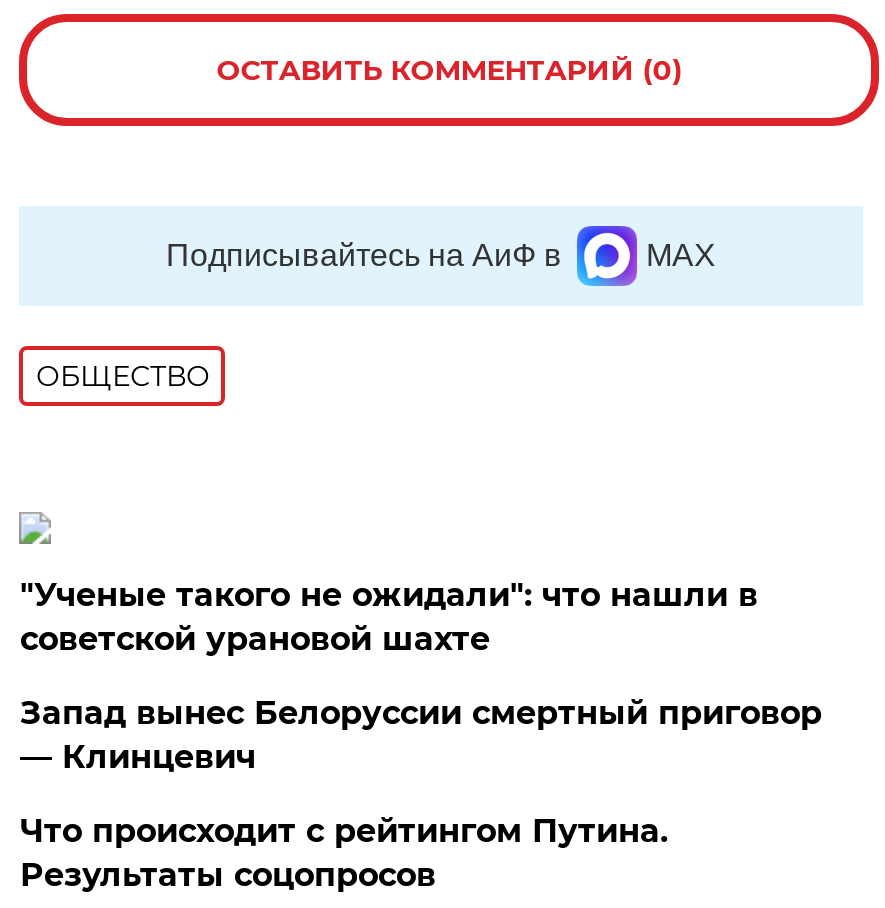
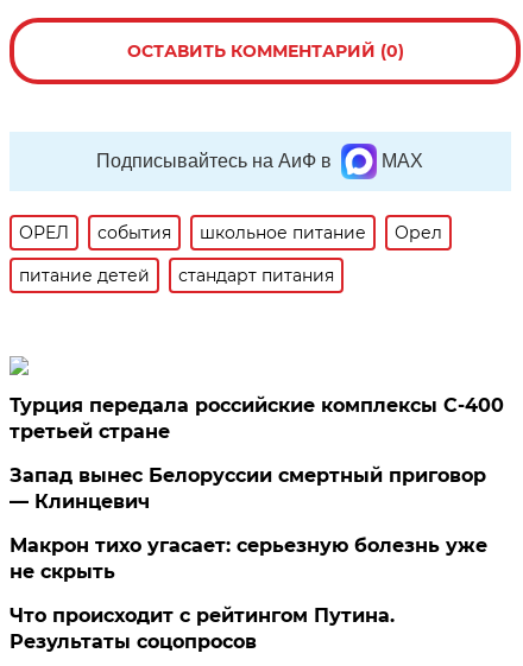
[36,358,210,394] ОБЩЕСТВО -> [19,222,443,286] ОРЕЛ | события | школьное питание | Орел | питание детей | стандарт питания
[20,576,758,658] "Ученые такого не ожидали": что нашли в | советской урановой шахте -> [10,394,504,443] Турция передала российские комплексы С-400 | третьей стране
none -> [10,534,488,583] Макрон тихо угасает: серьезную болезнь уже | не скрыть

